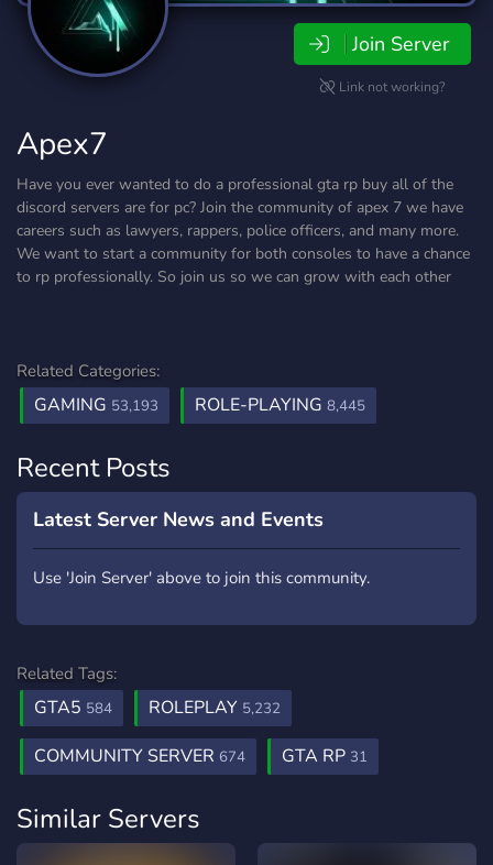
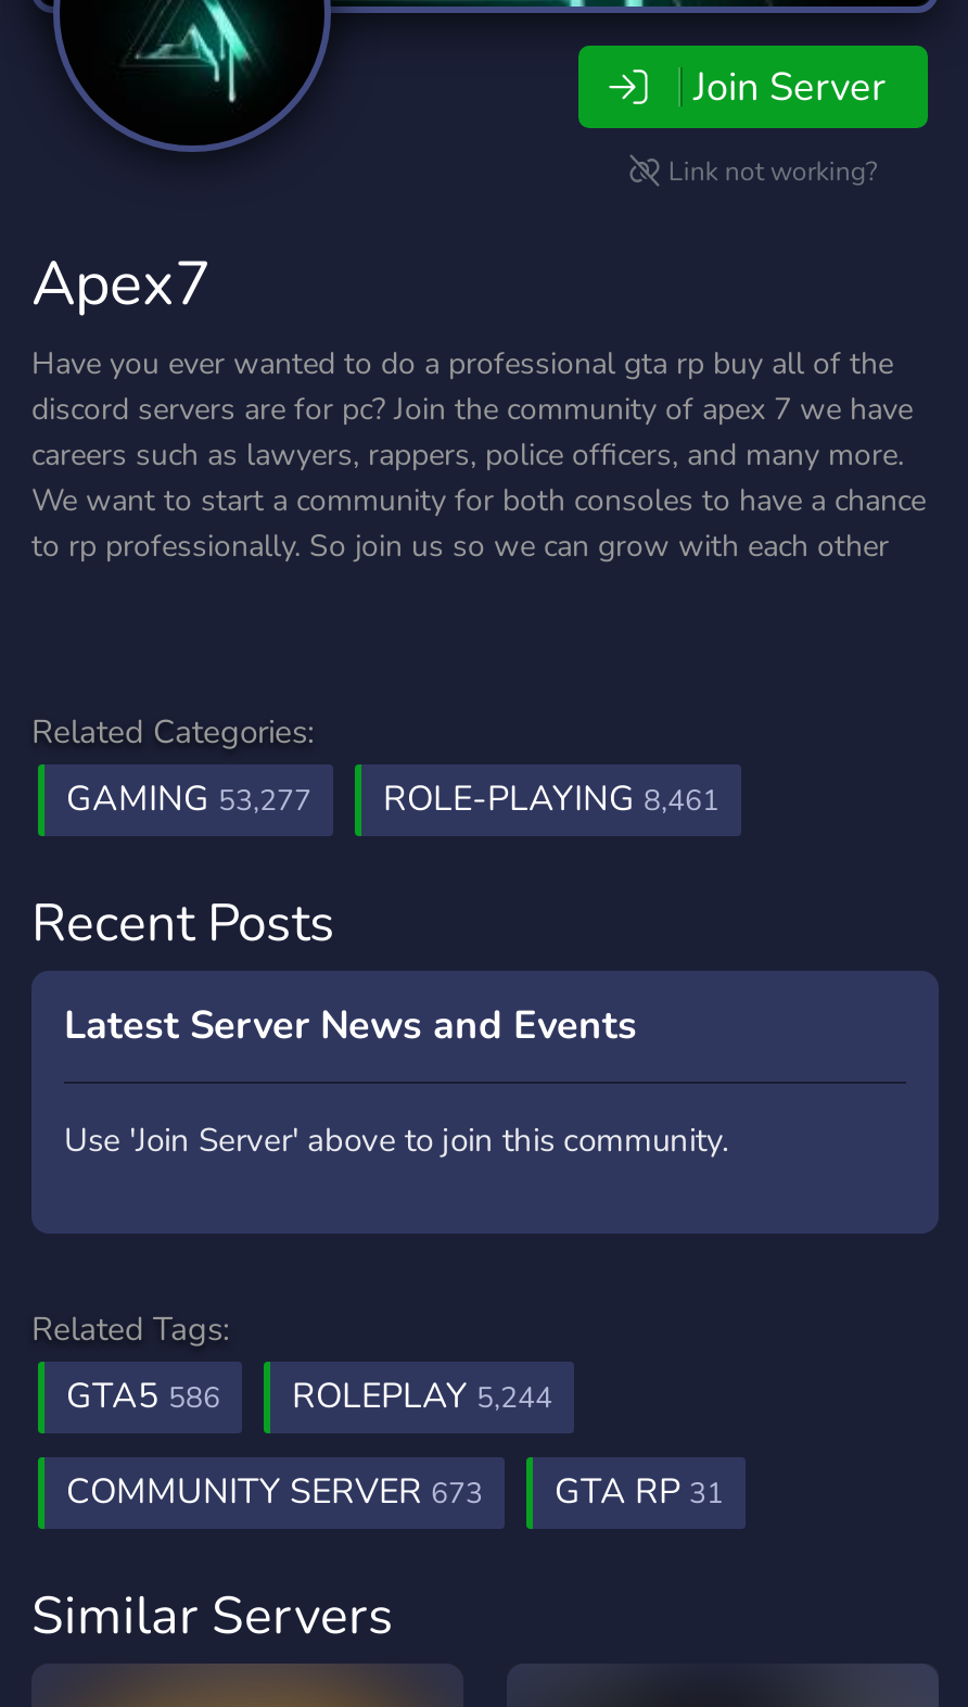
[34,393,158,417] GAMING 53,193 -> [66,775,311,823] GAMING 53,277
[195,393,365,417] ROLE-PLAYING 8,445 -> [383,775,719,823] ROLE-PLAYING 8,461
[34,696,112,720] GTA5 584 -> [66,1373,220,1420] GTA5 586
[149,696,281,720] ROLEPLAY 5,232 -> [292,1373,552,1420] ROLEPLAY 5,244
[34,744,245,768] COMMUNITY SERVER 674 -> [66,1468,483,1516] COMMUNITY SERVER 673

